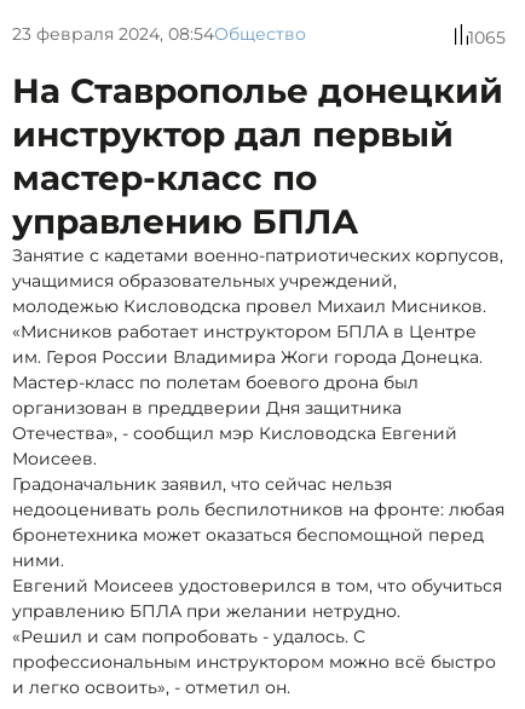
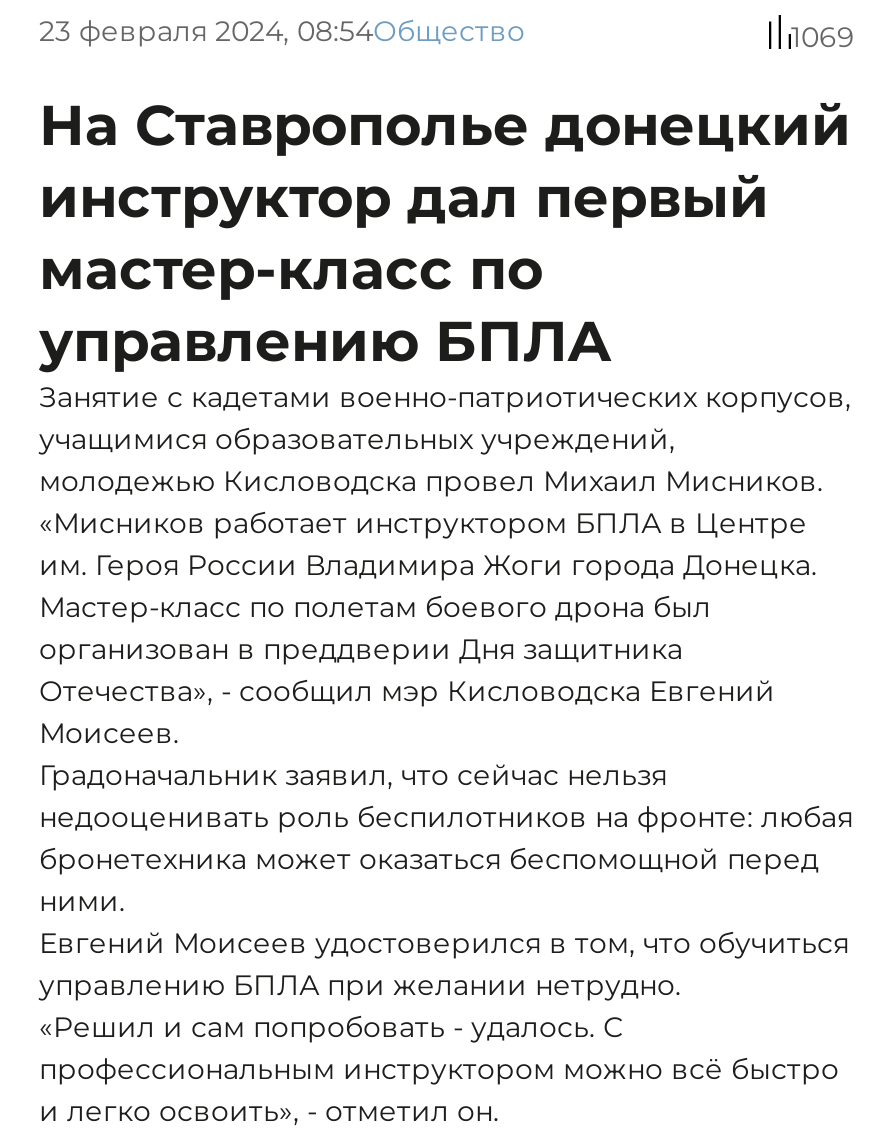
[468,26,506,48] 1065 -> [791,18,855,54] 1069

